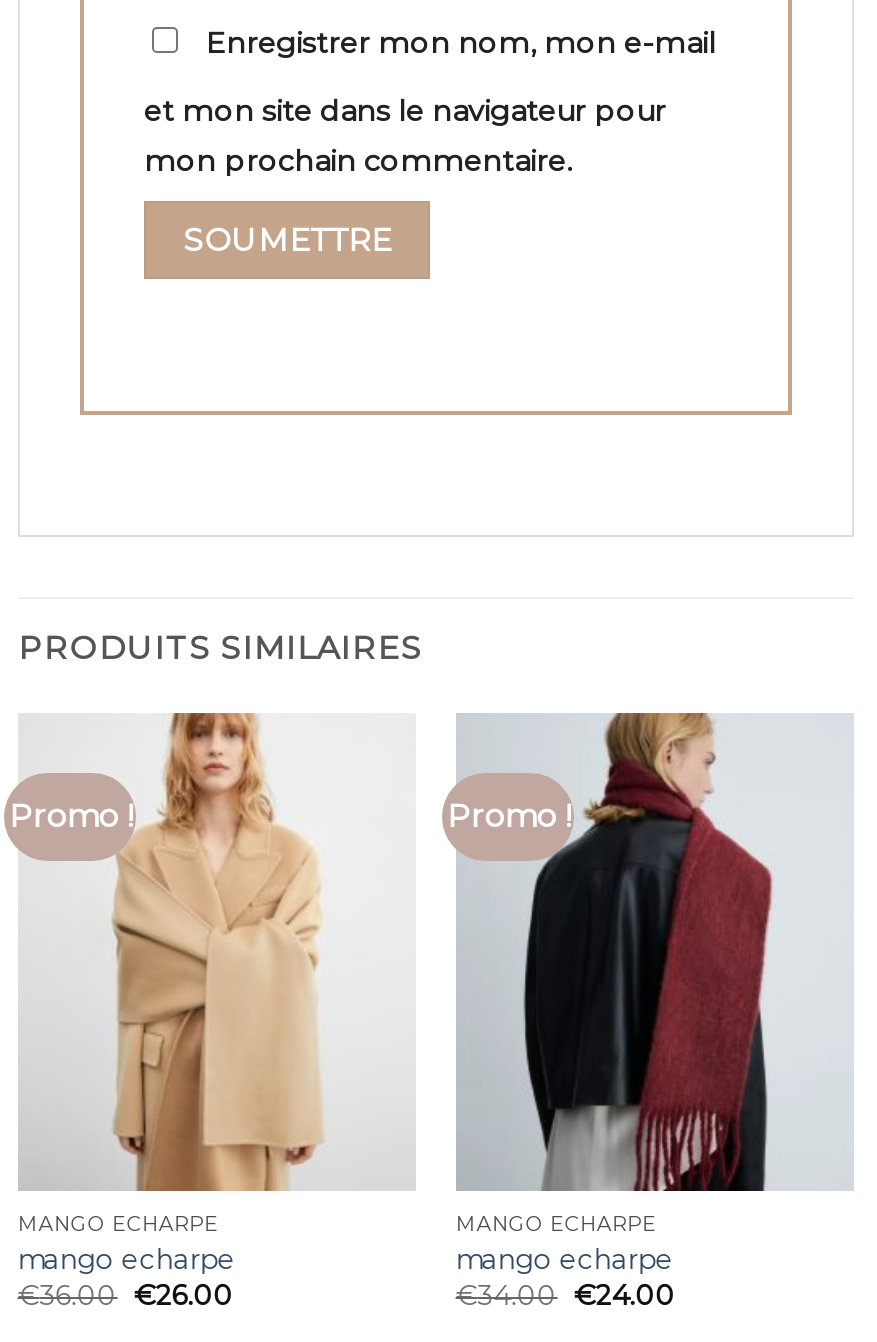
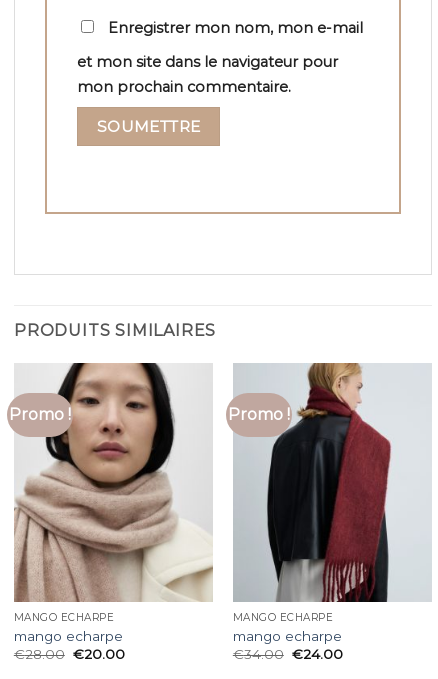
[20,713,414,1191] [image] -> [14,362,213,602] [image]
[18,1279,234,1311] €36.00 €26.00 -> [14,646,125,662] €28.00 €20.00

